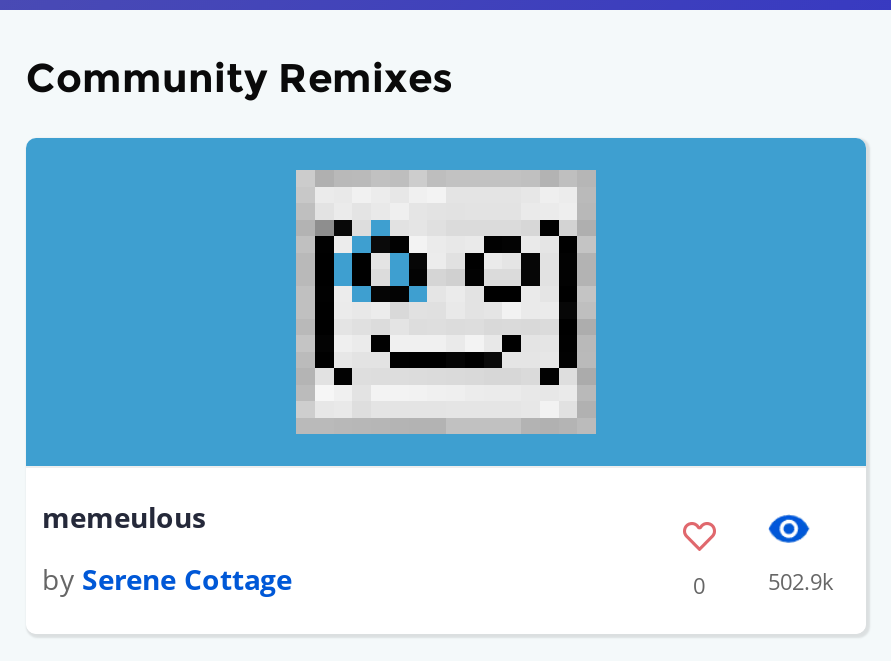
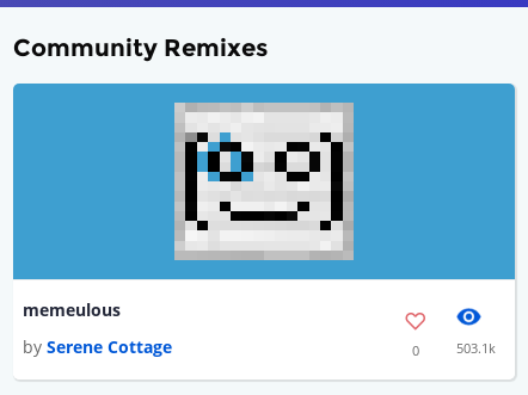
[768,565,834,595] 502.9k -> [456,338,496,356] 503.1k

